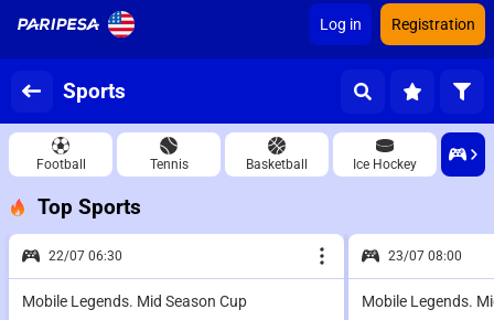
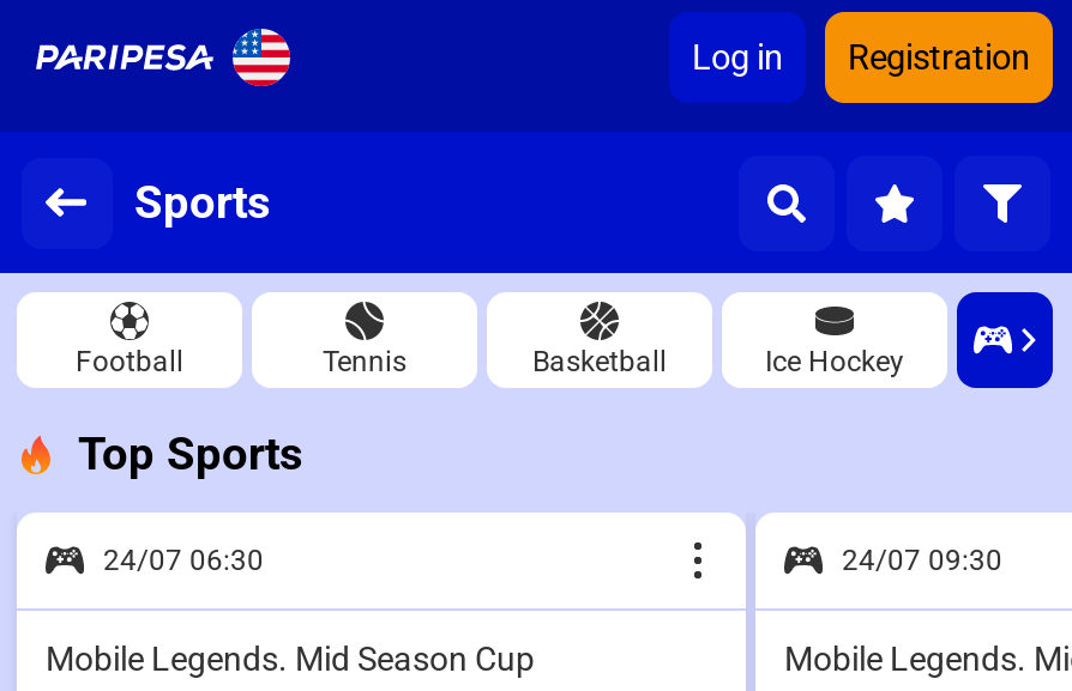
[49,248,122,263] 22/07 06:30 -> [103,543,264,576] 24/07 06:30
[388,248,462,263] 23/07 08:00 -> [842,543,1002,576] 24/07 09:30

